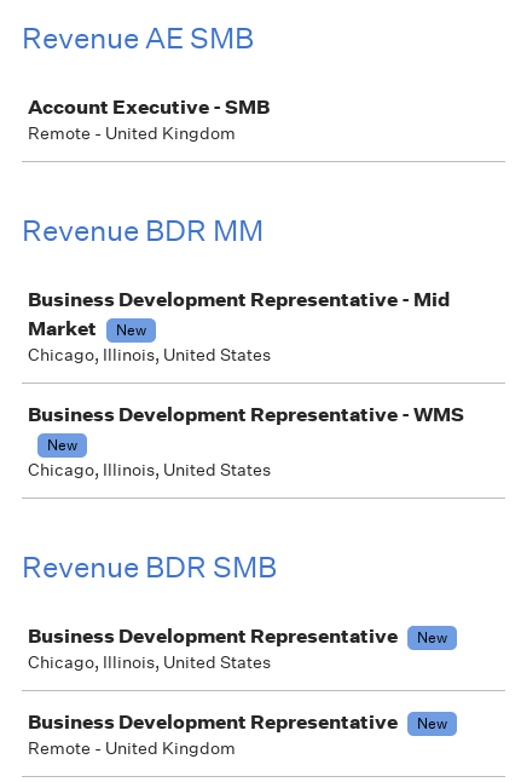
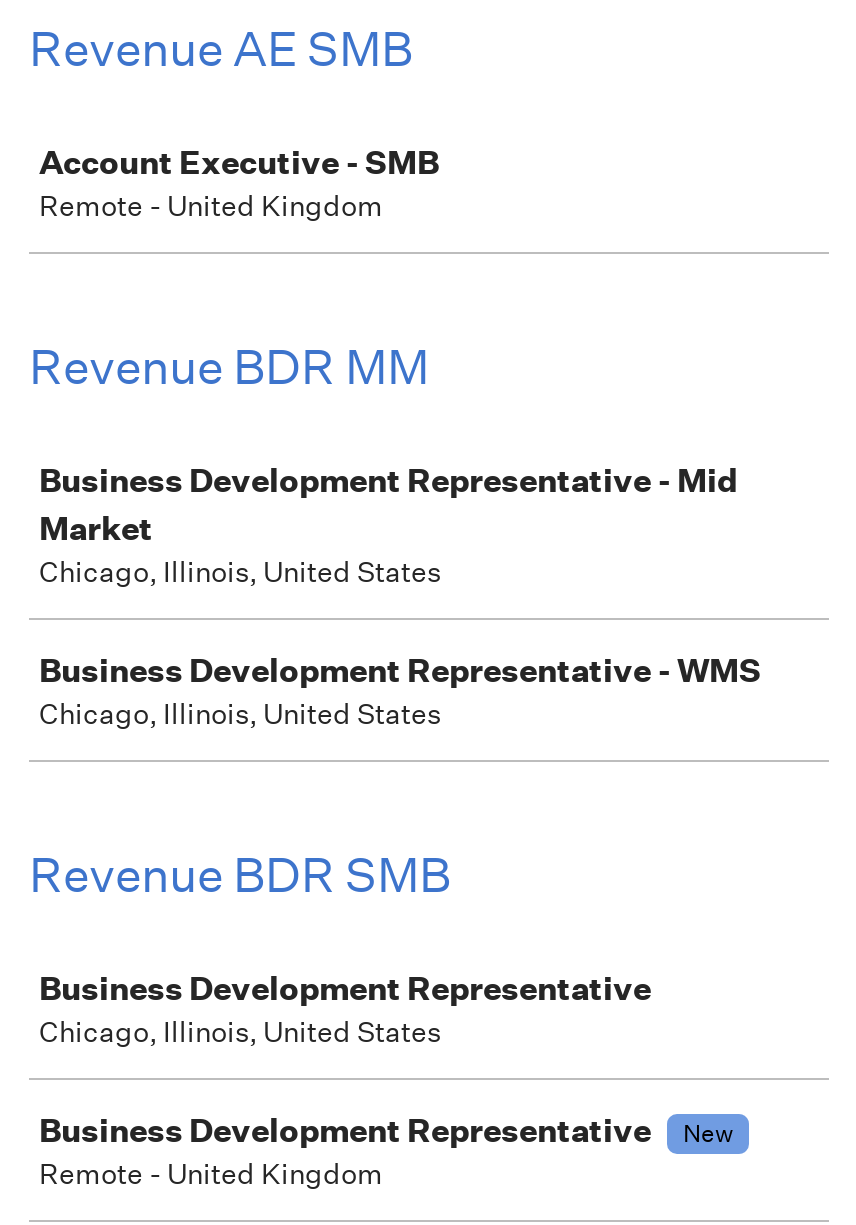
[116,320,146,340] New -> none
[47,435,77,455] New -> none
[417,627,447,648] New -> none

